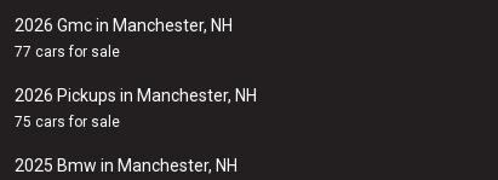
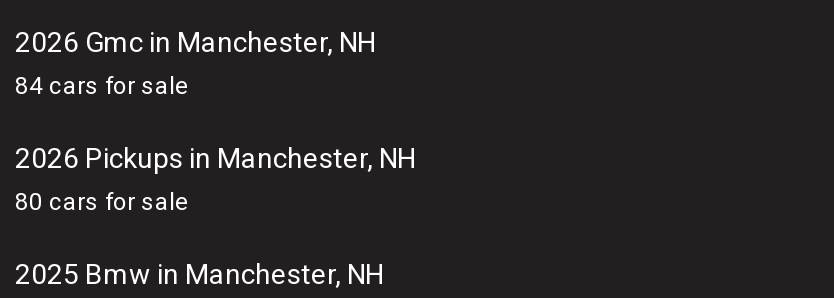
[15,43,120,60] 77 cars for sale -> [15,72,189,100] 84 cars for sale
[15,114,120,130] 75 cars for sale -> [15,188,189,216] 80 cars for sale

